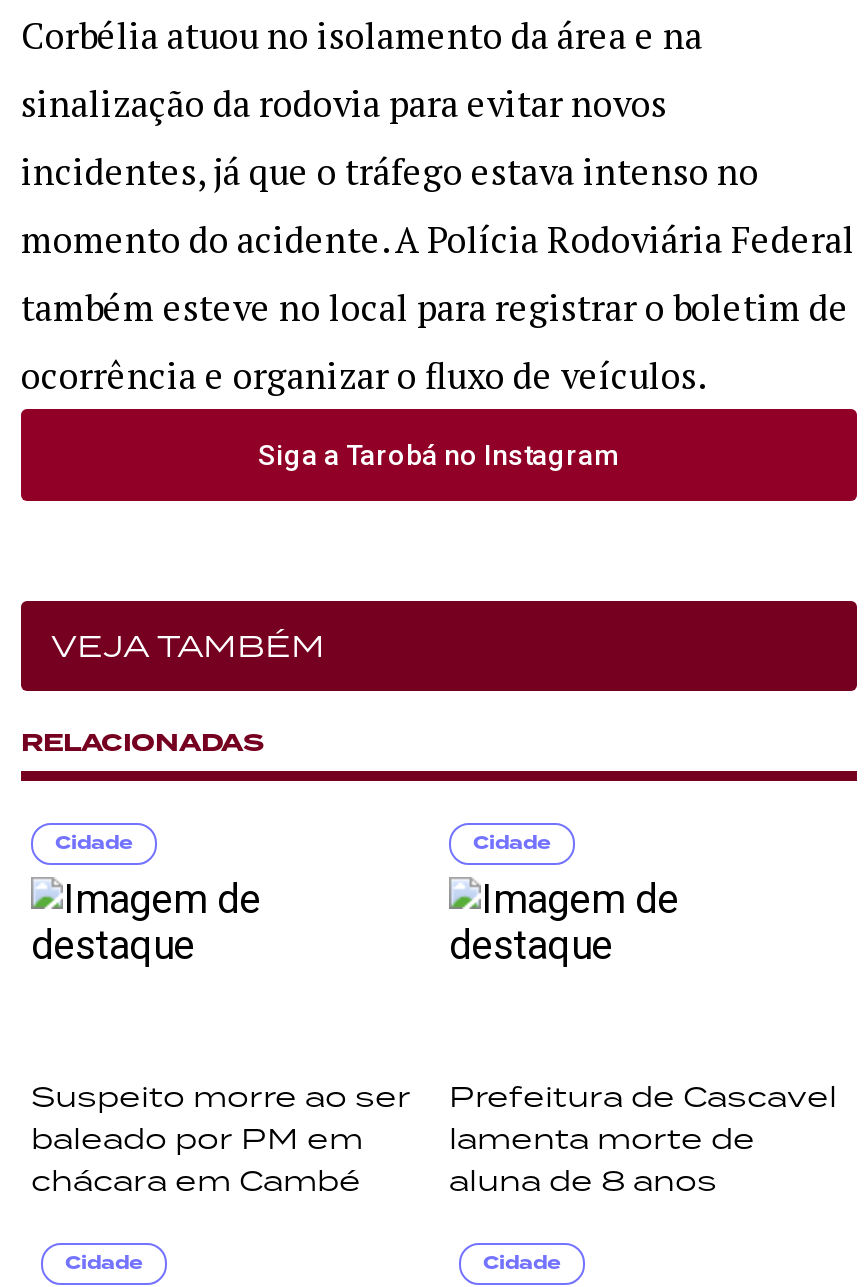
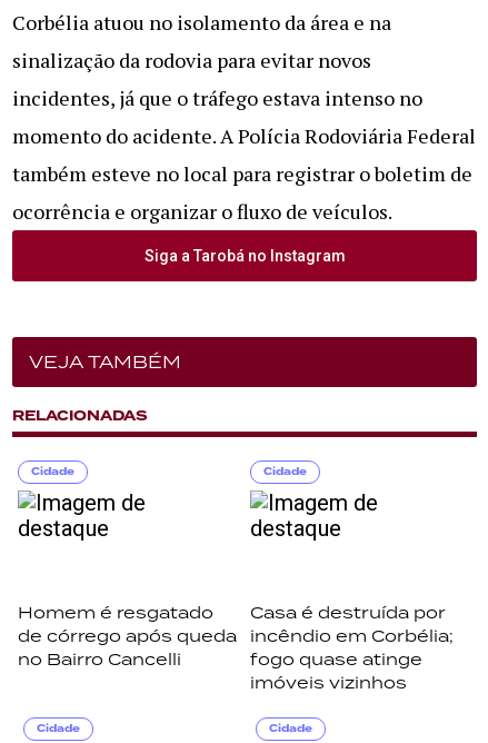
[31,1077,411,1199] Suspeito morre ao ser | baleado por PM em | chácara em Cambé -> [18,602,237,670] Homem é resgatado | de córrego após queda | no Bairro Cancelli
[449,1077,837,1199] Prefeitura de Cascavel | lamenta morte de | aluna de 8 anos -> [250,602,454,693] Casa é destruída por | incêndio em Corbélia; | fogo quase atinge | imóveis vizinhos

